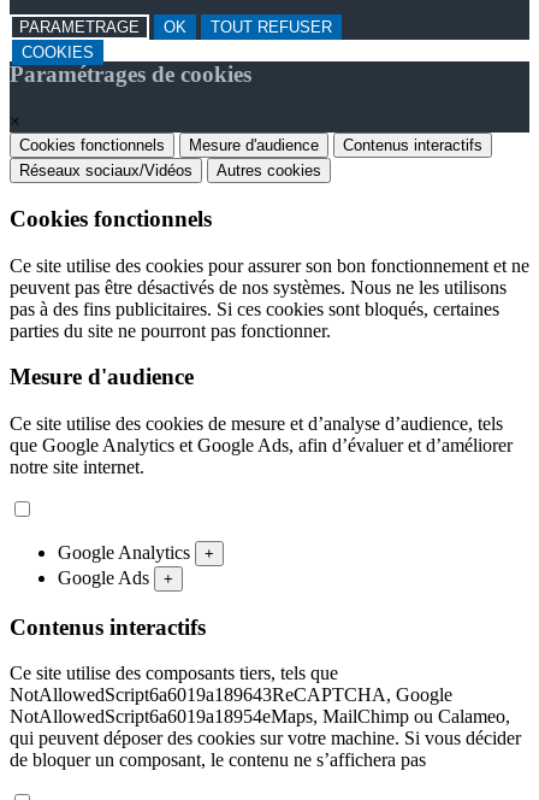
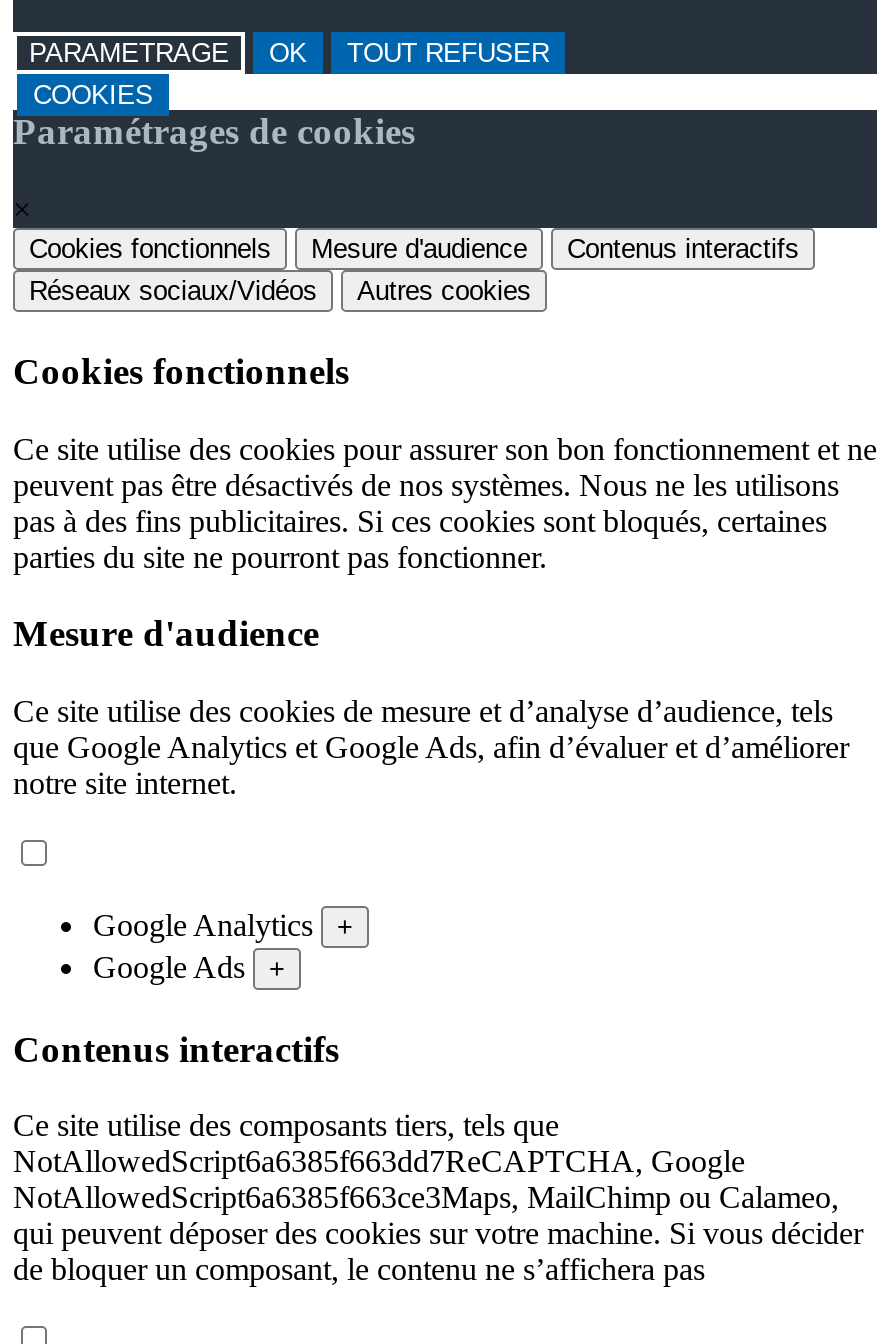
[10,685,452,705] NotAllowedScript6a6019a189643ReCAPTCHA, Google -> [13,1145,745,1179] NotAllowedScript6a6385f663dd7ReCAPTCHA, Google
[10,707,510,727] NotAllowedScript6a6019a18954eMaps, MailChimp ou Calameo, -> [13,1181,839,1215] NotAllowedScript6a6385f663ce3Maps, MailChimp ou Calameo,

